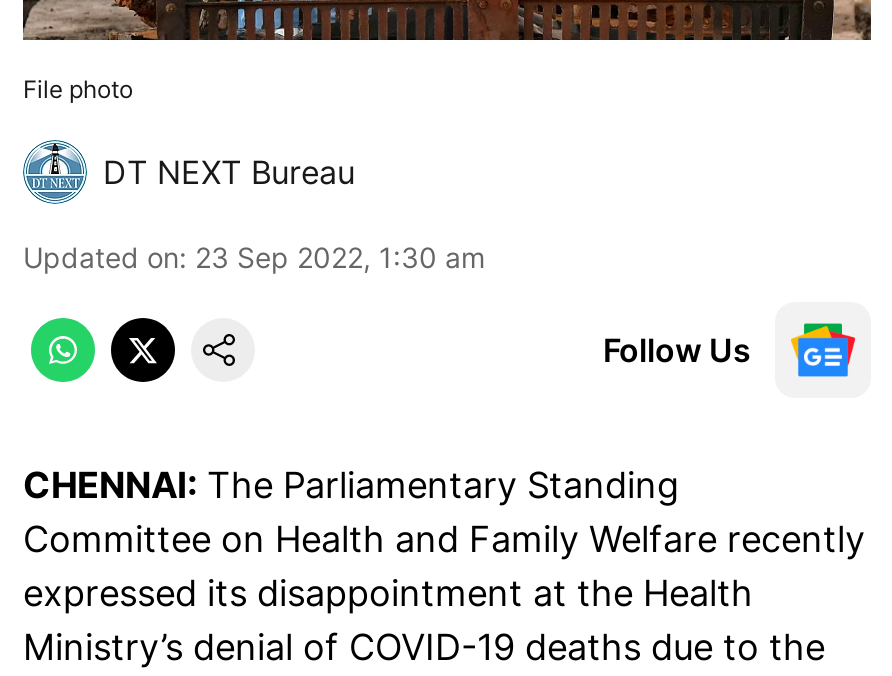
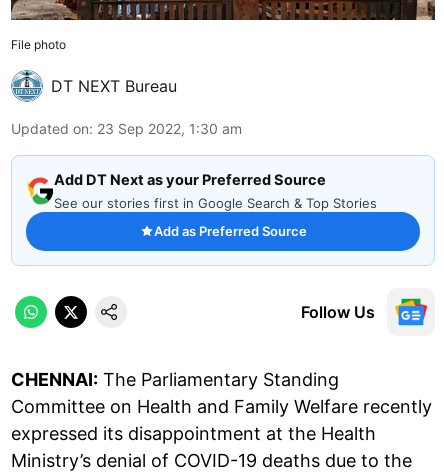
none -> [11,155,421,252] [image] | Add DT Next as your Preferred Source | See our stories first in Google Search & Top Stories | Add as Preferred Source

